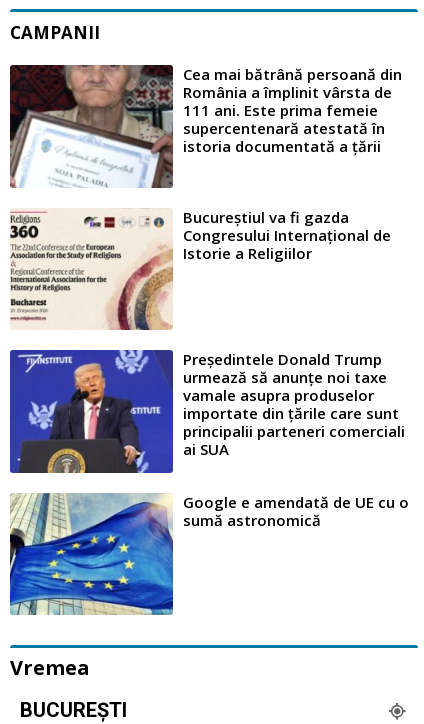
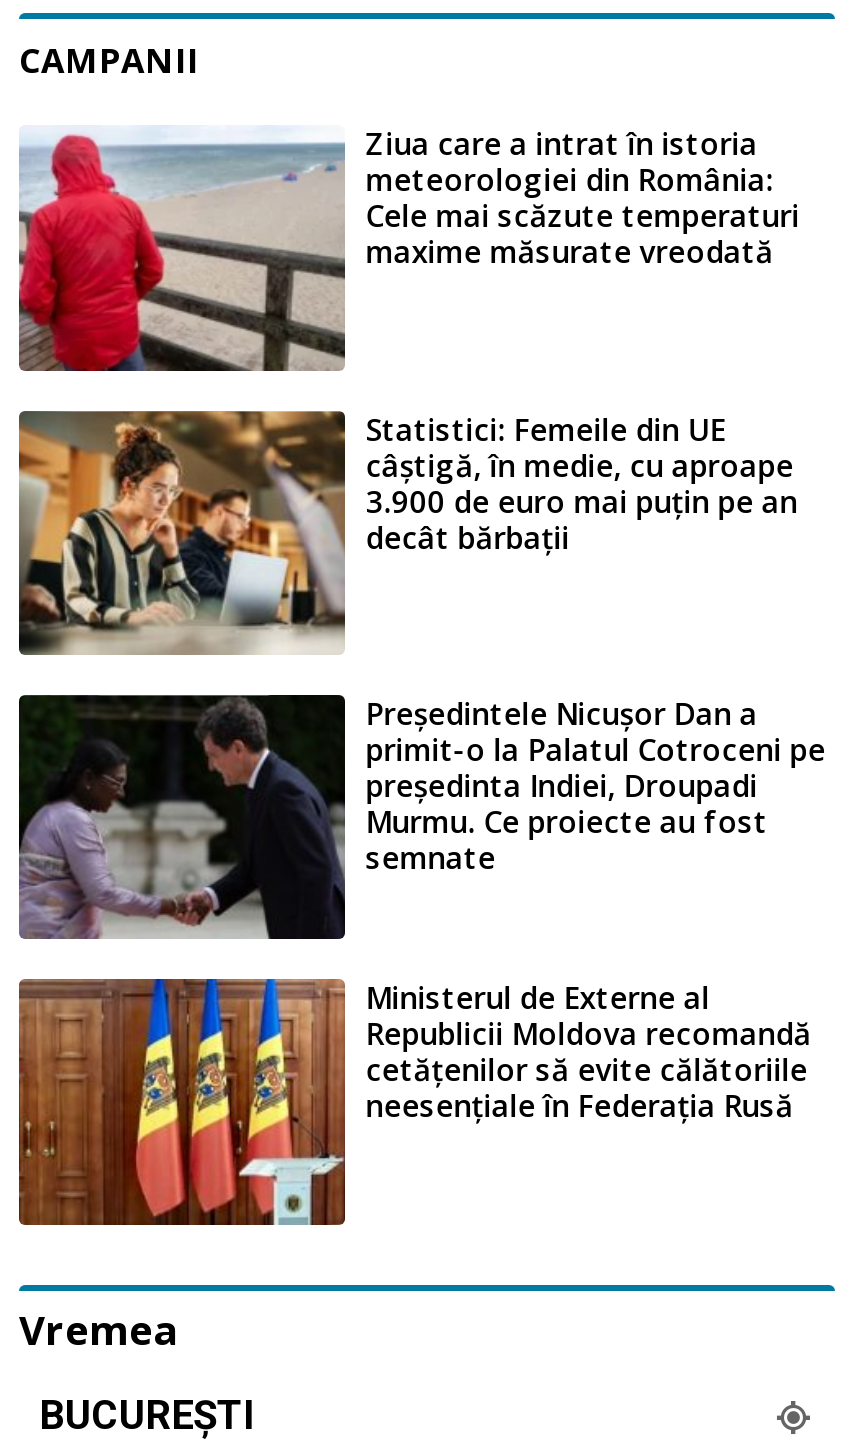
[9,64,402,188] [image] | Cea mai bătrână persoană din | România a împlinit vârsta de | 111 ani. Este prima femeie | supercentenară atestată în | istoria documentată a ţării -> [19,124,799,373] [image] | Ziua care a intrat în istoria | meteorologiei din România: | Cele mai scăzute temperaturi | maxime măsurate vreodată
[10,207,391,331] [image] | Bucureștiul va fi gazda | Congresului Internațional de | Istorie a Religiilor -> [17,409,797,657] [image] | Statistici: Femeile din UE | câștigă, în medie, cu aproape | 3.900 de euro mai puțin pe an | decât bărbații
[9,349,405,474] [image] | Președintele Donald Trump | urmează să anunțe noi taxe | vamale asupra produselor | importate din țările care sunt | principalii parteneri comerciali | ai SUA -> [17,693,825,941] [image] | Președintele Nicușor Dan a | primit-o la Palatul Cotroceni pe | președinta Indiei, Droupadi | Murmu. Ce proiecte au fost | semnate
[9,491,409,616] [image] | Google e amendată de UE cu o | sumă astronomică -> [17,977,811,1227] [image] | Ministerul de Externe al | Republicii Moldova recomandă | cetăţenilor să evite călătoriile | neesenţiale în Federaţia Rusă

